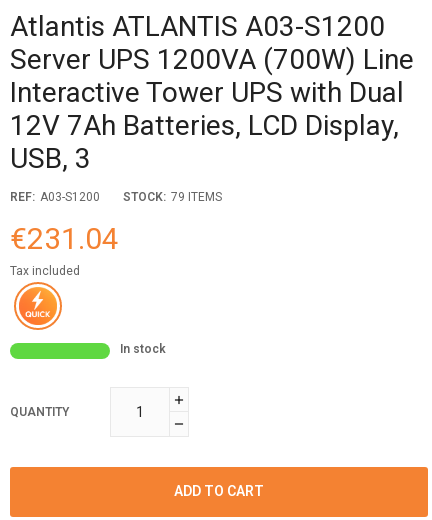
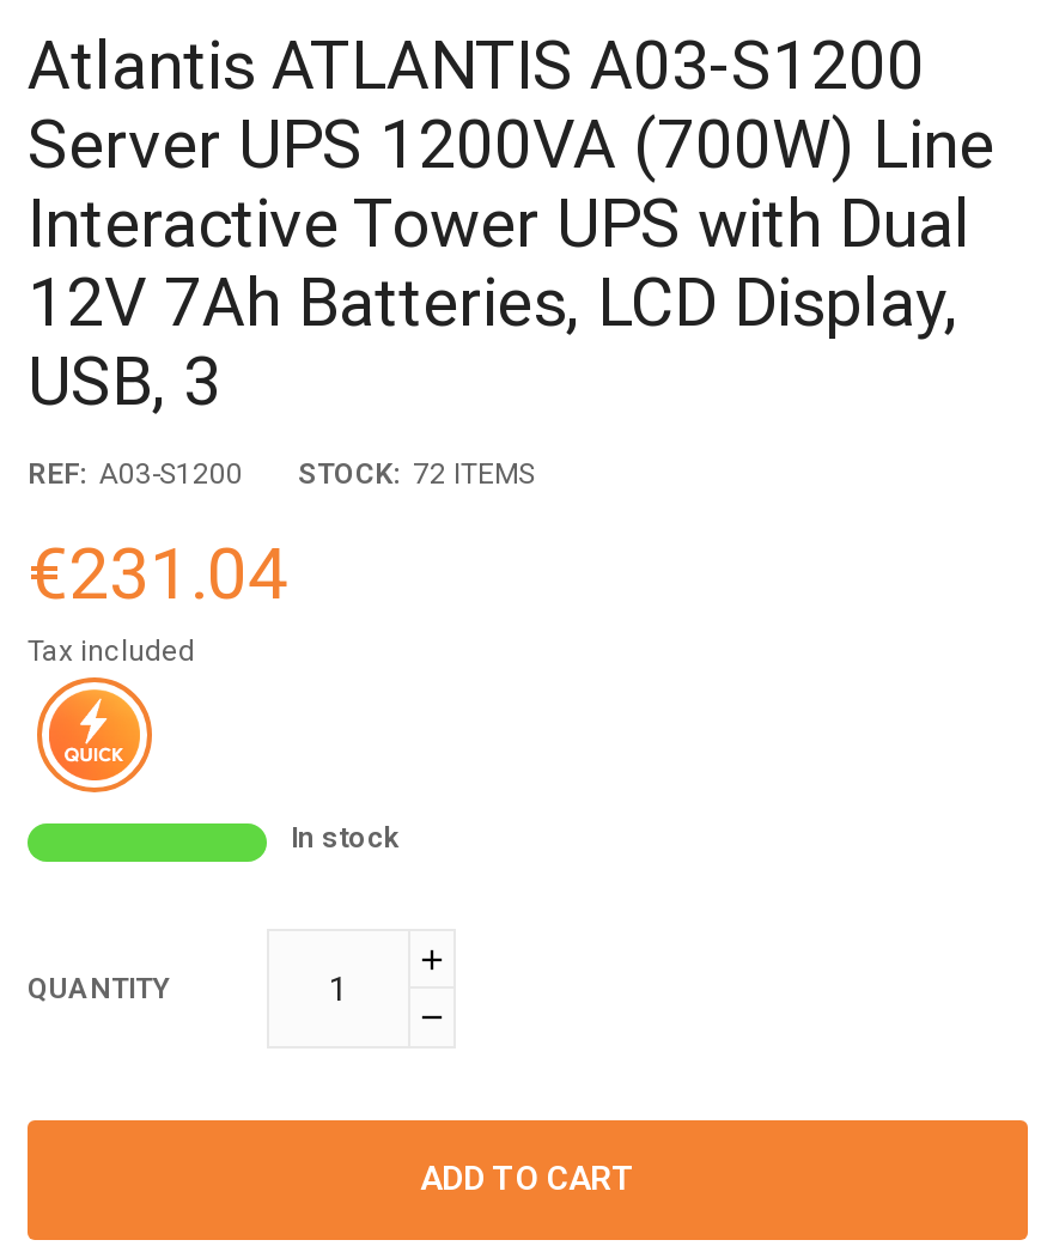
[10,190,222,204] REF: A03-S1200 STOCK: 79 ITEMS -> [28,457,535,491] REF: A03-S1200 STOCK: 72 ITEMS

